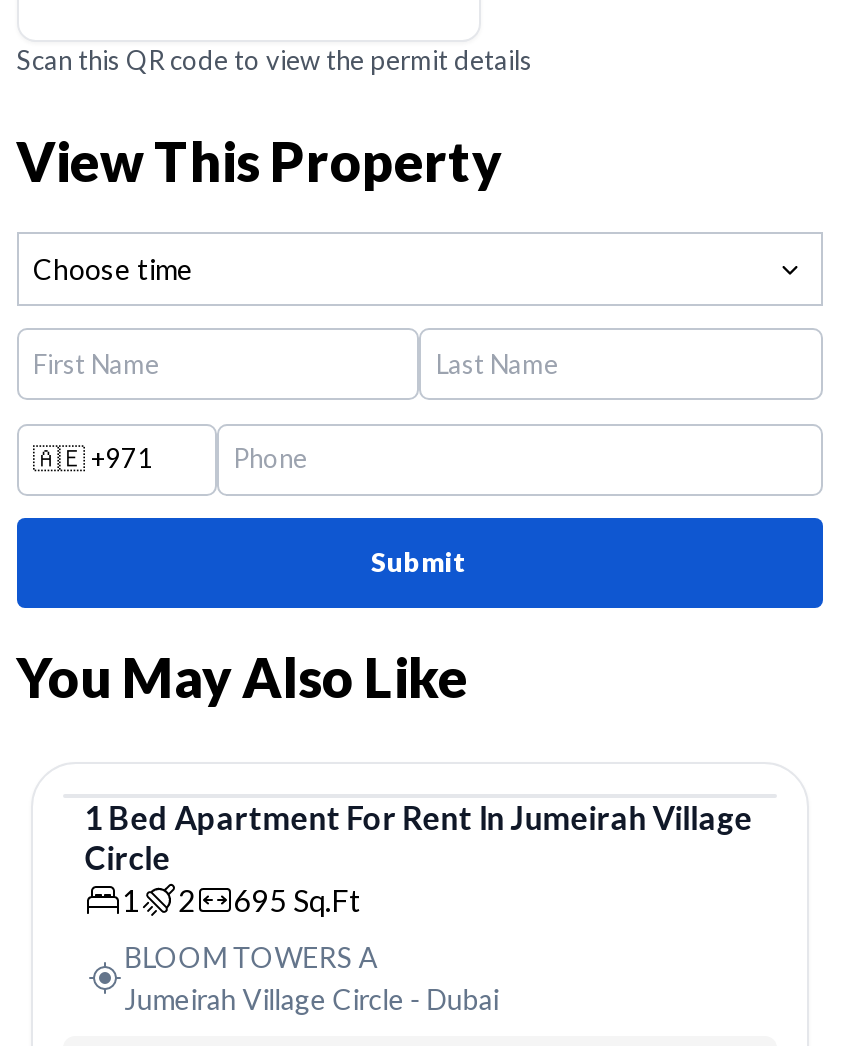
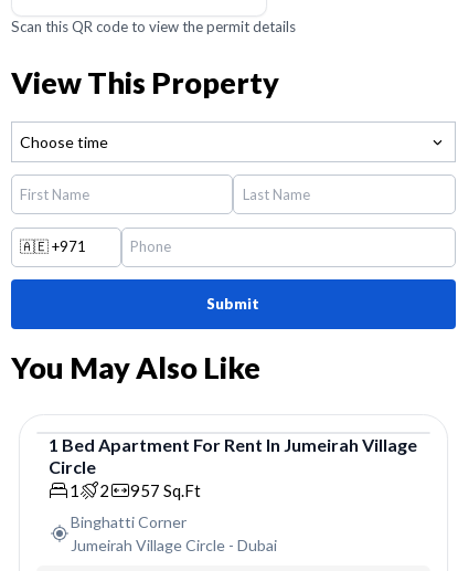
[122,882,361,918] 1 2 695 Sq.Ft -> [69,480,201,500] 1 2 957 Sq.Ft
[125,940,379,974] BLOOM TOWERS A -> [70,513,186,531] Binghatti Corner

